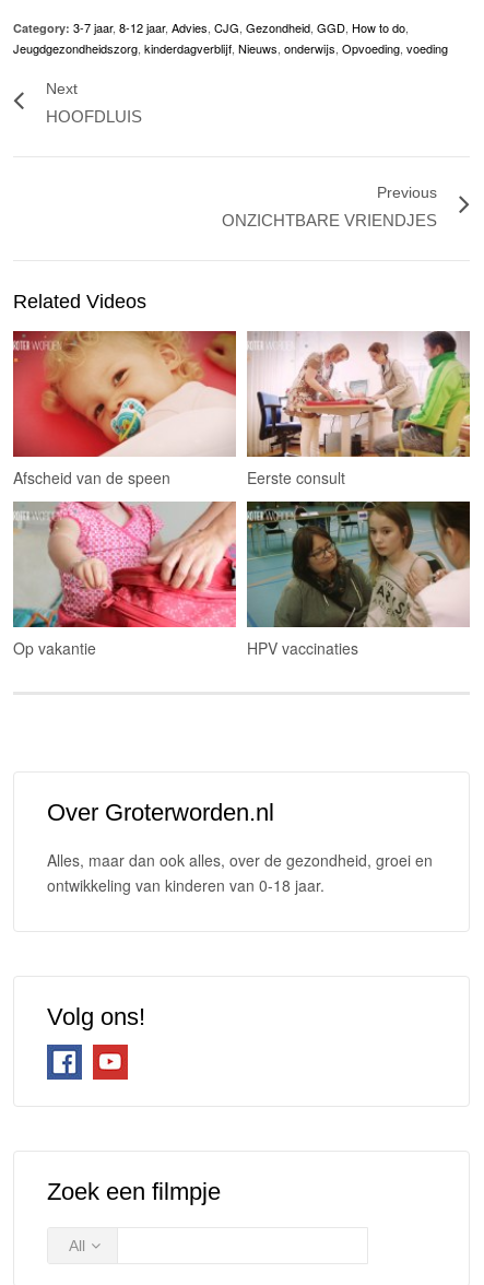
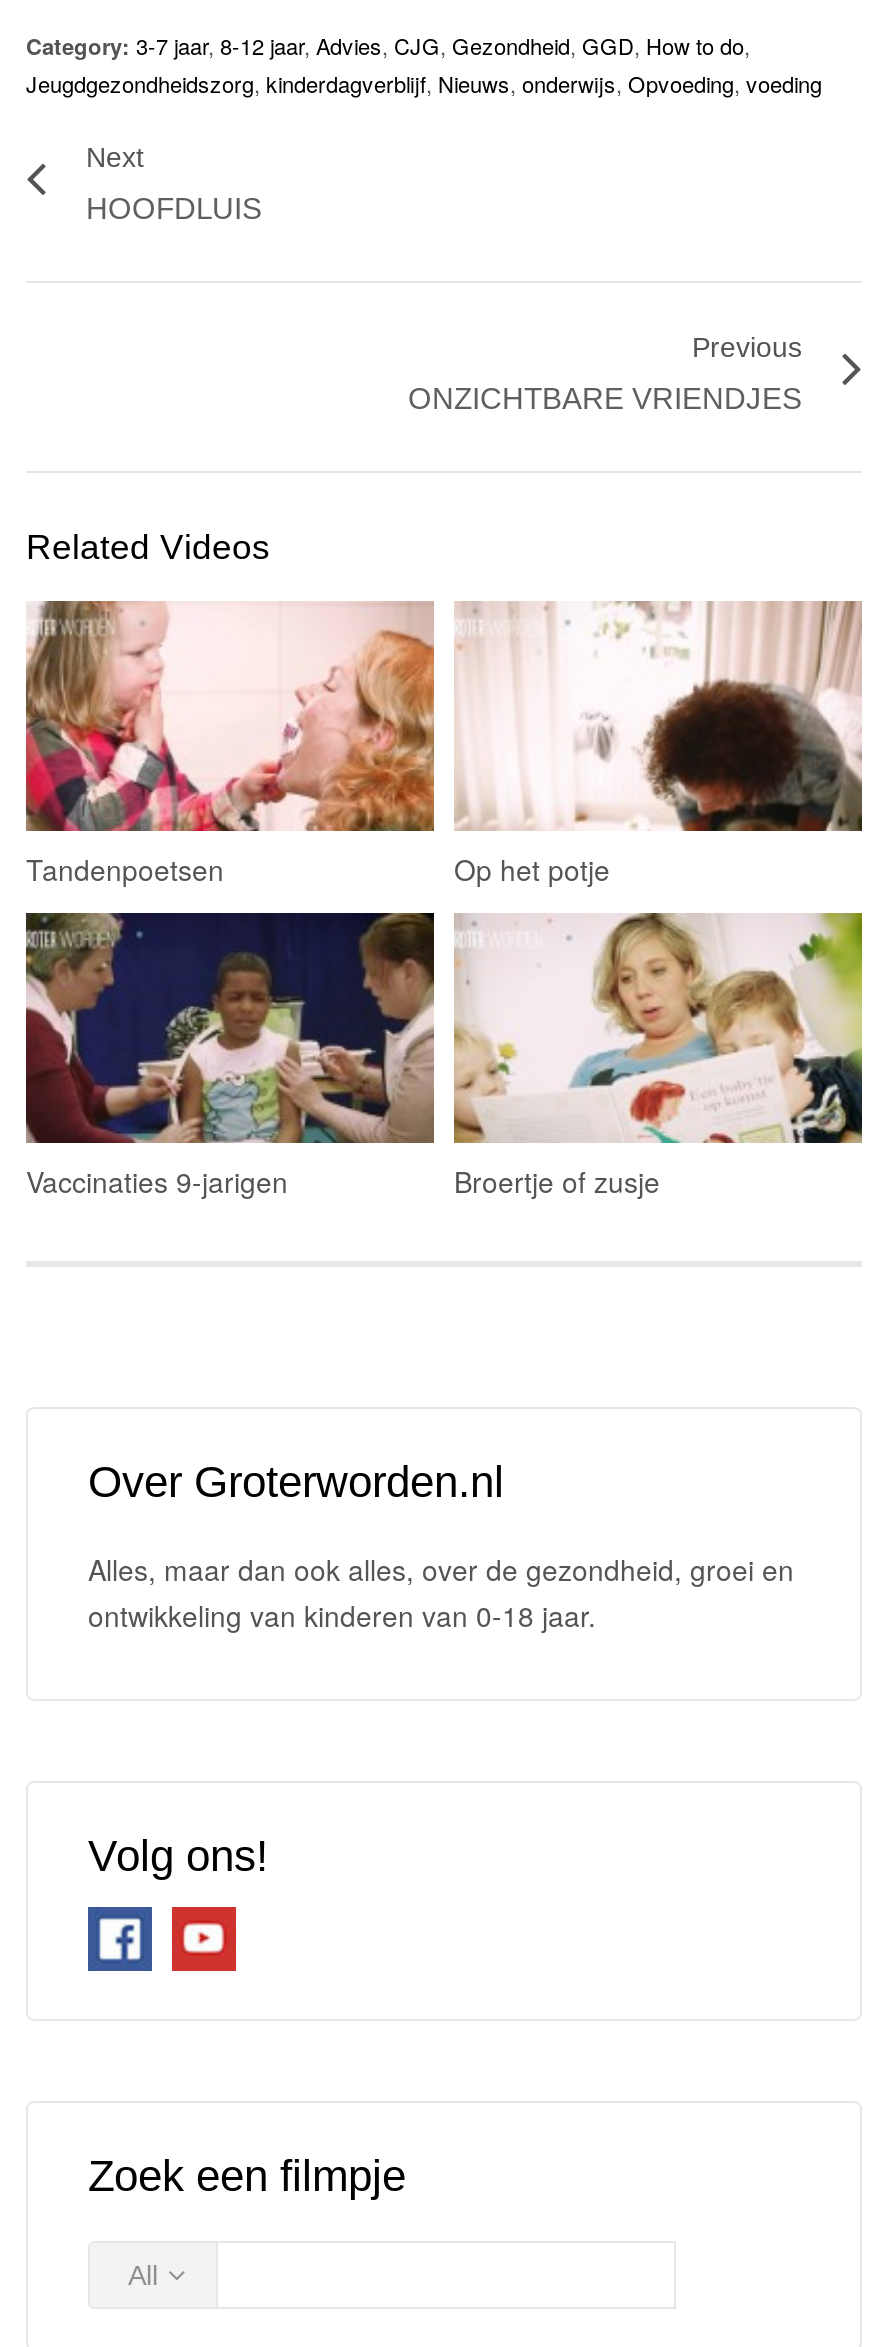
[12,330,345,488] [image] | Afscheid van de speen | Eerste consult -> [26,601,610,889] [image] | Tandenpoetsen | Op het potje
[247,330,471,458] [image] -> [456,601,864,833] [image]
[12,500,358,658] [image] | Op vakantie | HPV vaccinaties -> [24,911,660,1200] [image] | Vaccinaties 9-jarigen | Broertje of zusje
[246,500,471,628] [image] -> [452,911,864,1145] [image]

